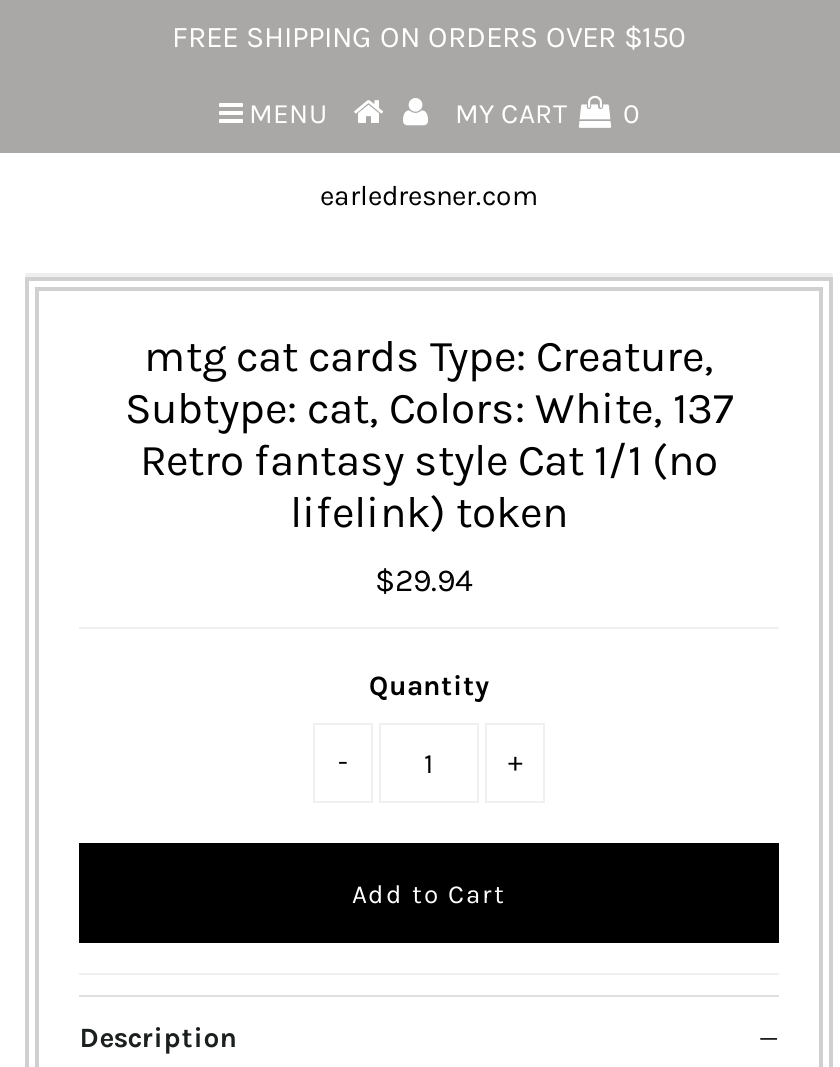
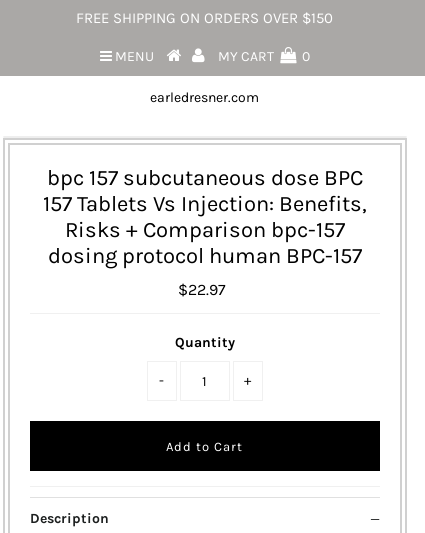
[125,331,733,599] mtg cat cards Type: Creature, | Subtype: cat, Colors: White, 137 | Retro fantasy style Cat 1/1 (no | lifelink) token | $29.94 -> [43,165,367,299] bpc 157 subcutaneous dose BPC | 157 Tablets Vs Injection: Benefits, | Risks + Comparison bpc-157 | dosing protocol human BPC-157 | $22.97

